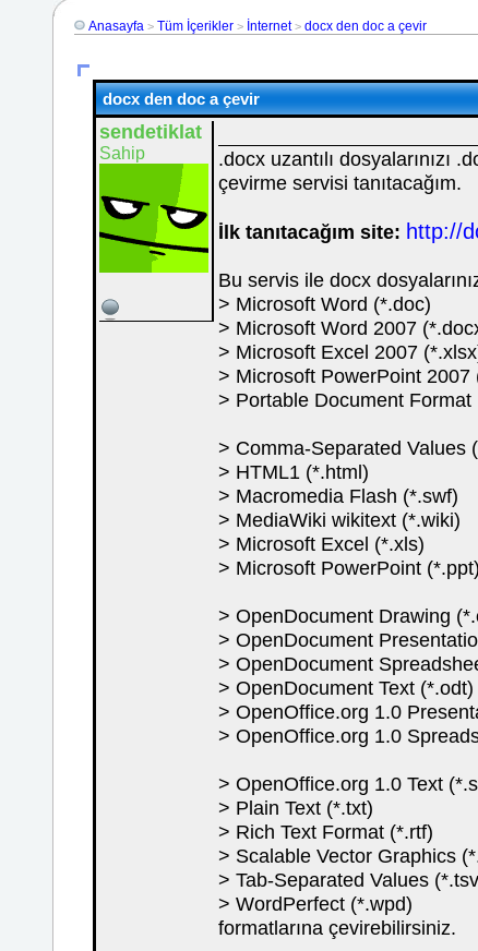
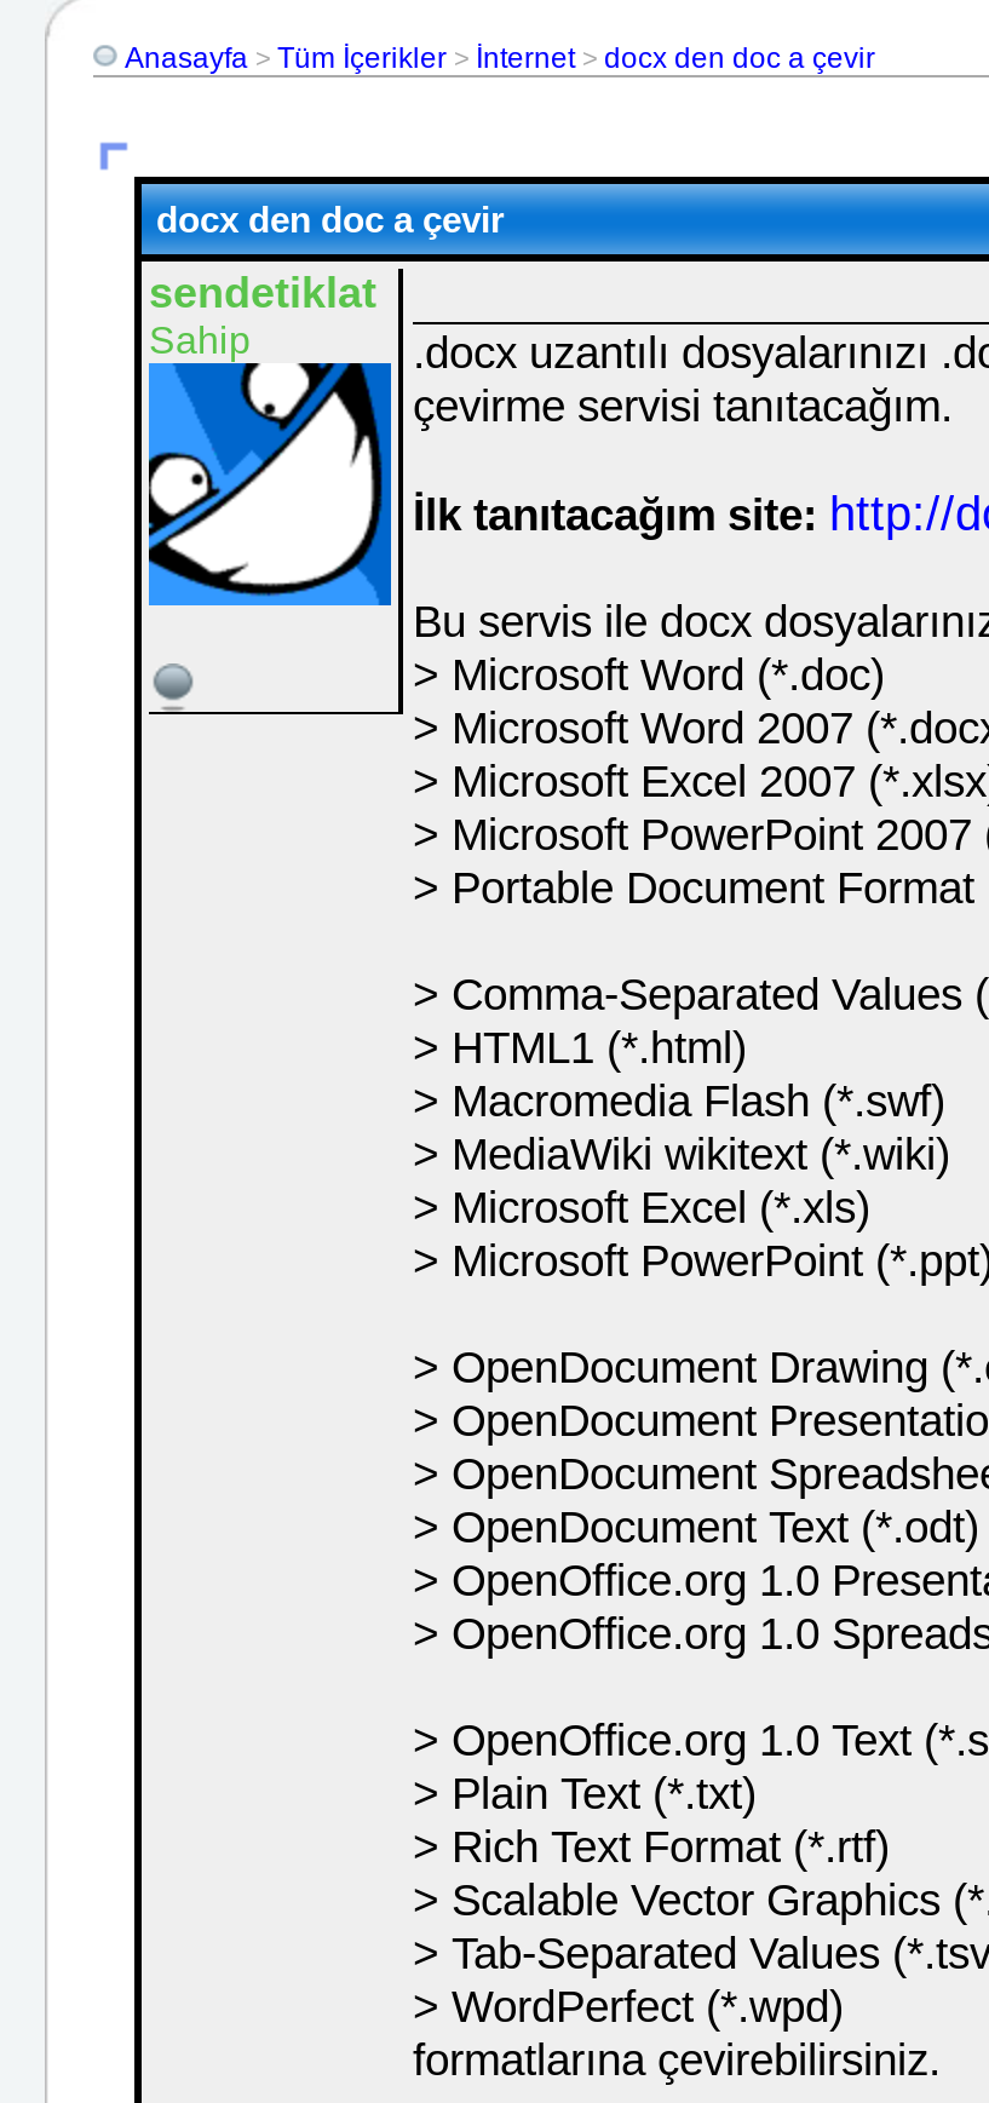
[98,162,210,274] [image] -> [146,361,393,608] [image]

